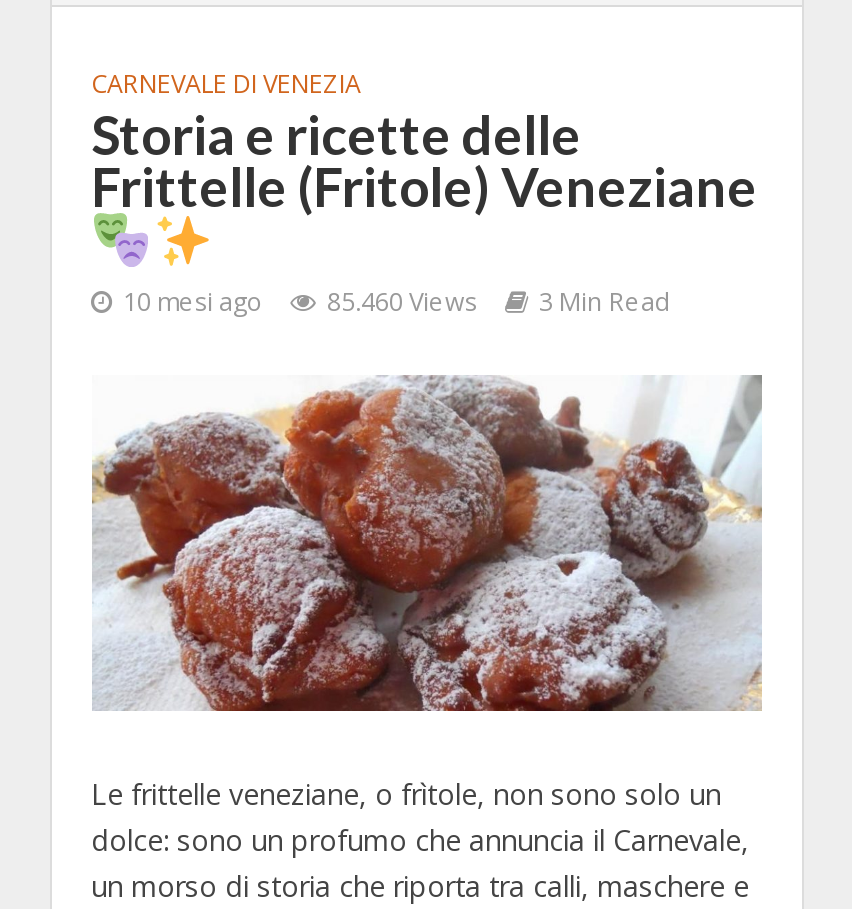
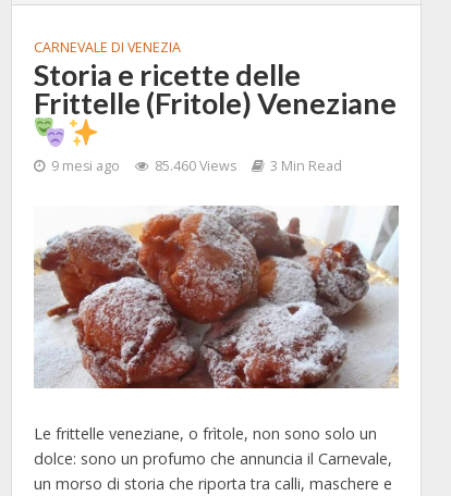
[123,285,671,319] 10 mesi ago 85.460 Views 3 Min Read -> [51,157,342,175] 9 mesi ago 85.460 Views 3 Min Read

